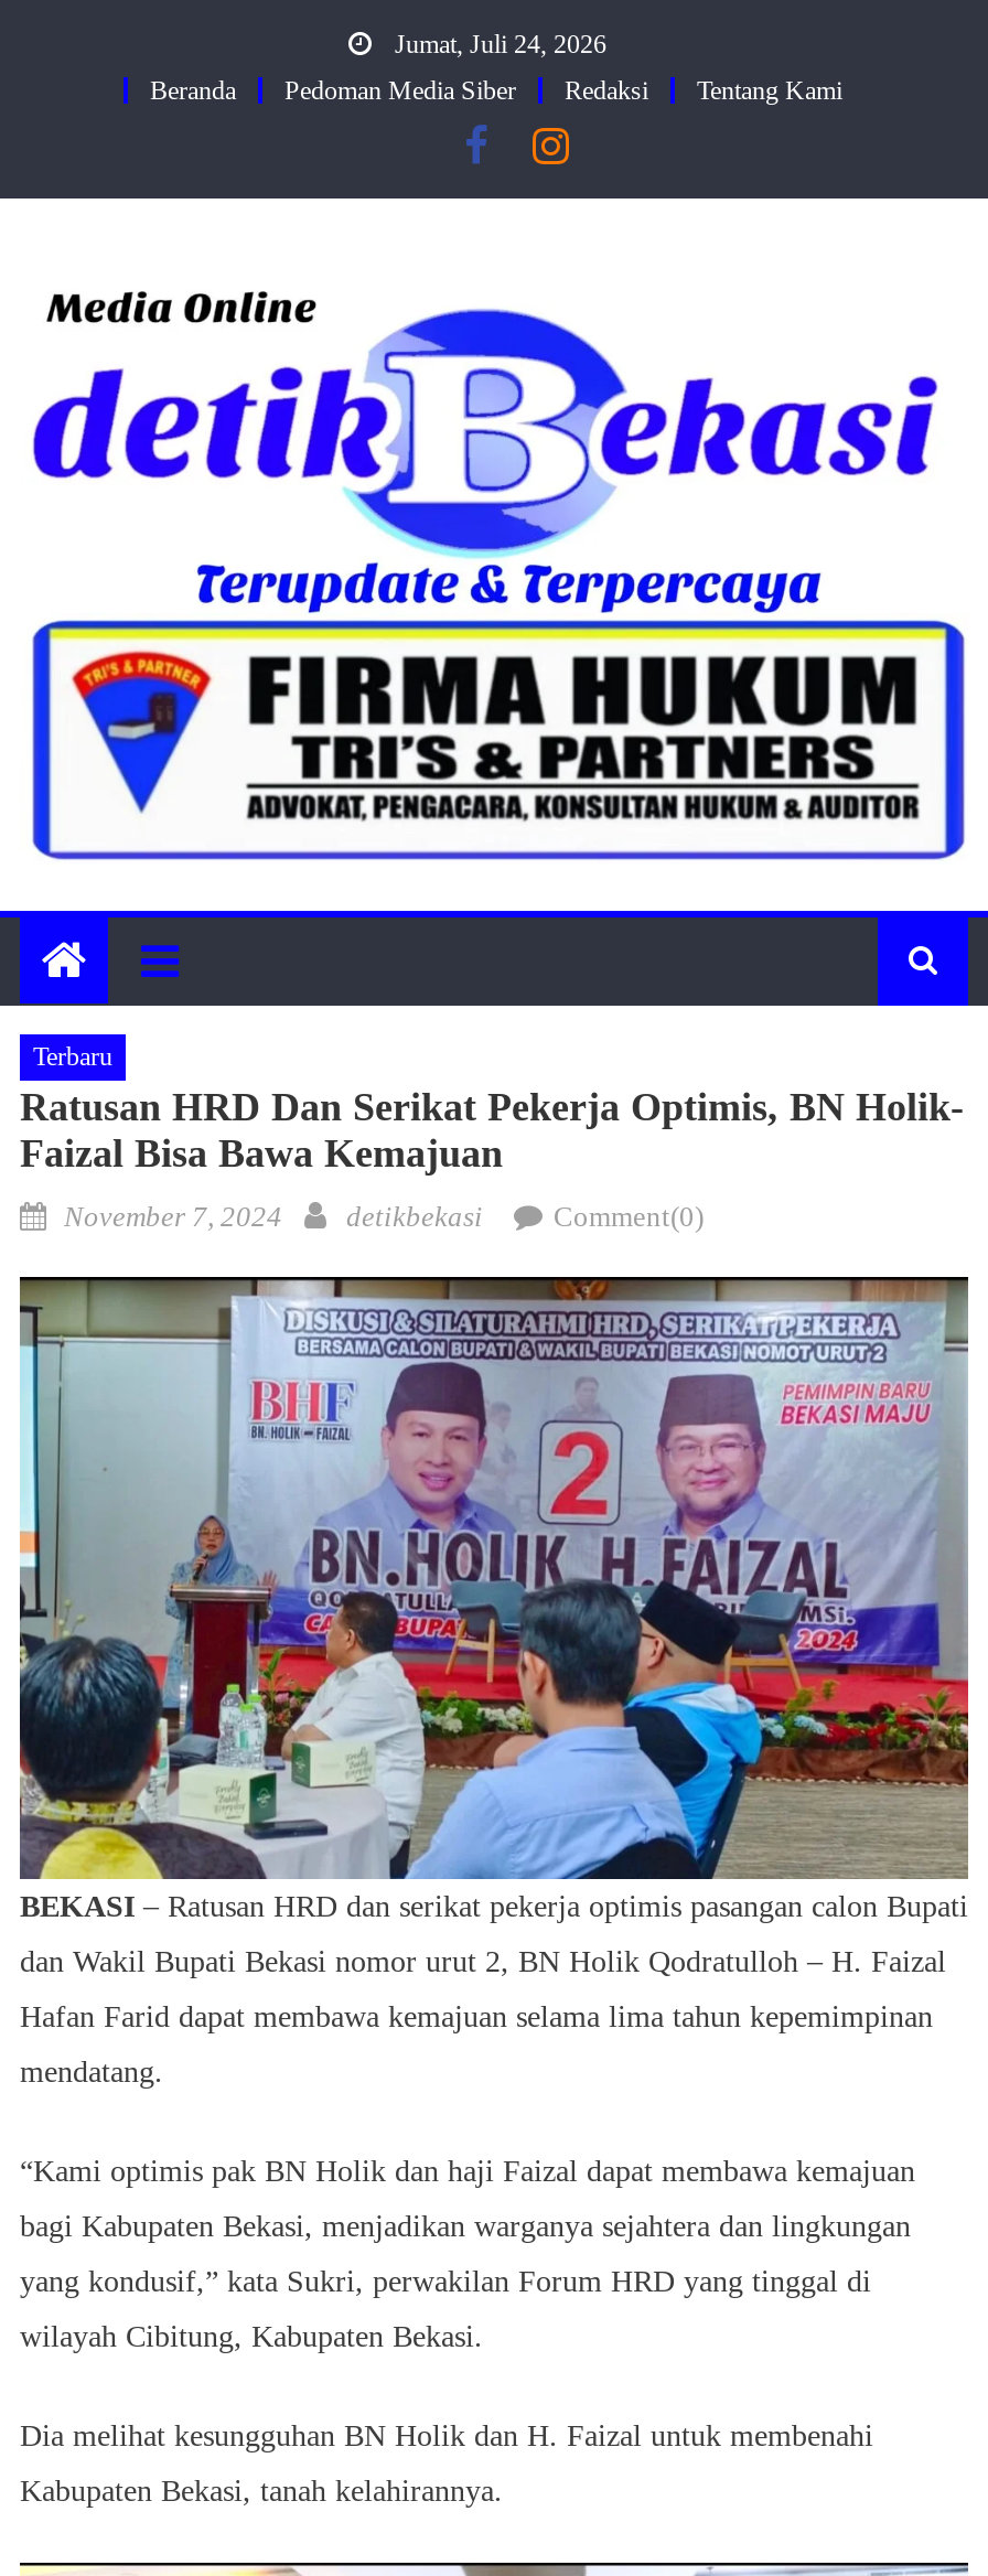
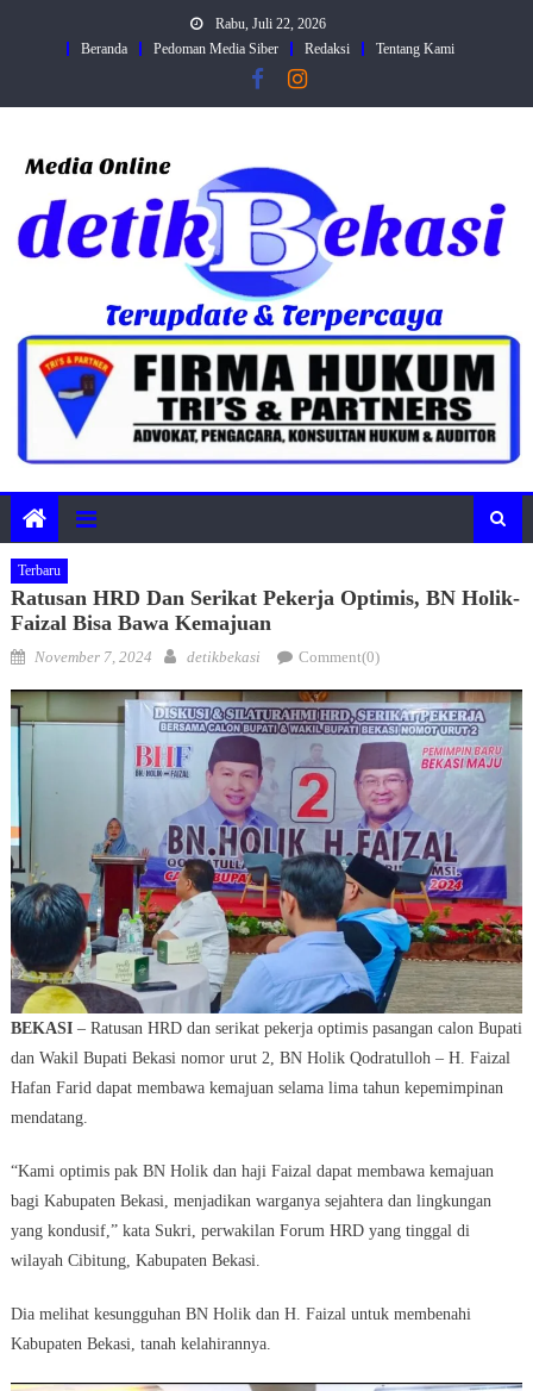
[388,29,606,60] Jumat, Juli 24, 2026 -> [211,15,325,32] Rabu, Juli 22, 2026

